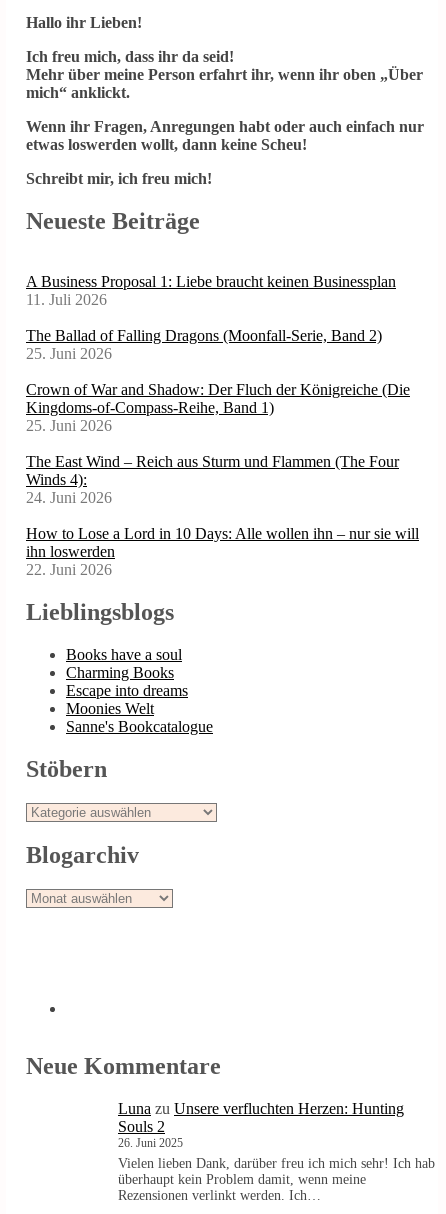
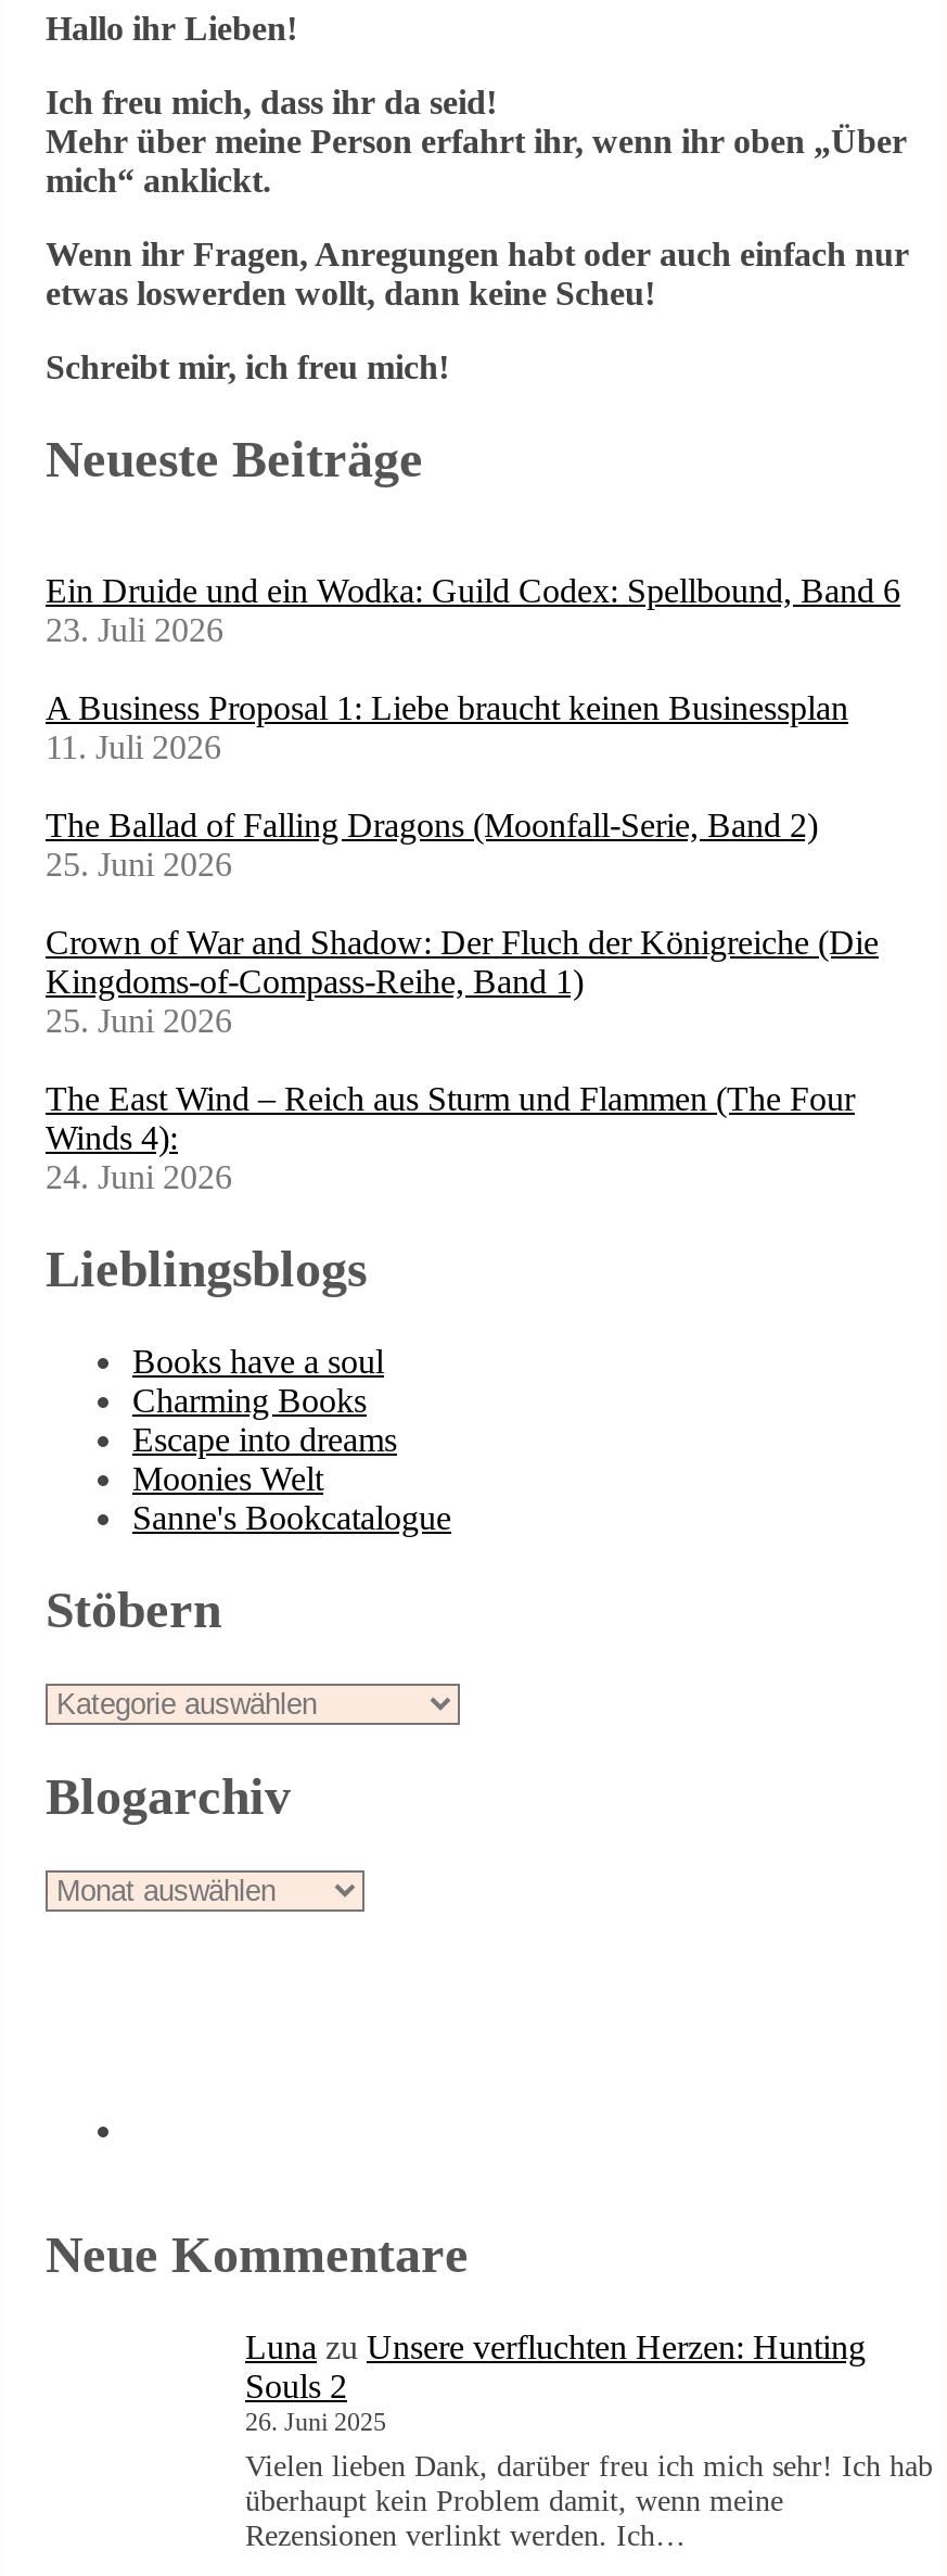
none -> [46,572,900,648] Ein Druide und ein Wodka: Guild Codex: Spellbound, Band 6 | 23. Juli 2026
moved [26,273,410,506] -> [46,690,879,1195]: A Business Proposal 1: Liebe braucht keinen Businessplan | 11. Juli 2026 | The Ballad of Falling Dragons (Moonfall-Serie, Band 2) | ... | Winds 4): | 24. Juni 2026
[26,525,419,578] How to Lose a Lord in 10 Days: Alle wollen ihn – nur sie will | ihn loswerden | 22. Juni 2026 -> none

